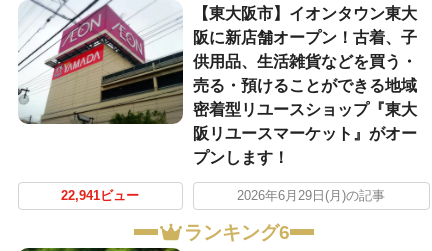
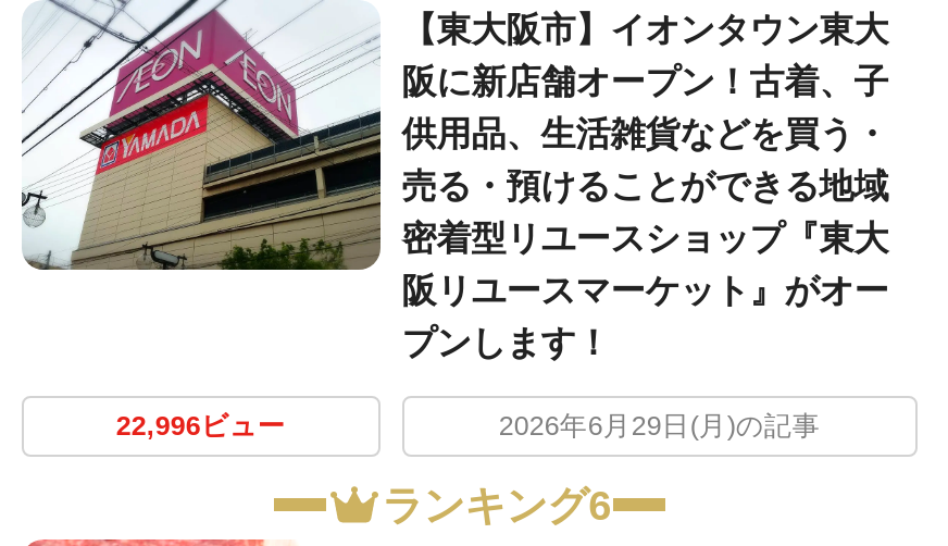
[61,189,139,203] 22,941ビュー -> [116,412,285,442] 22,996ビュー

